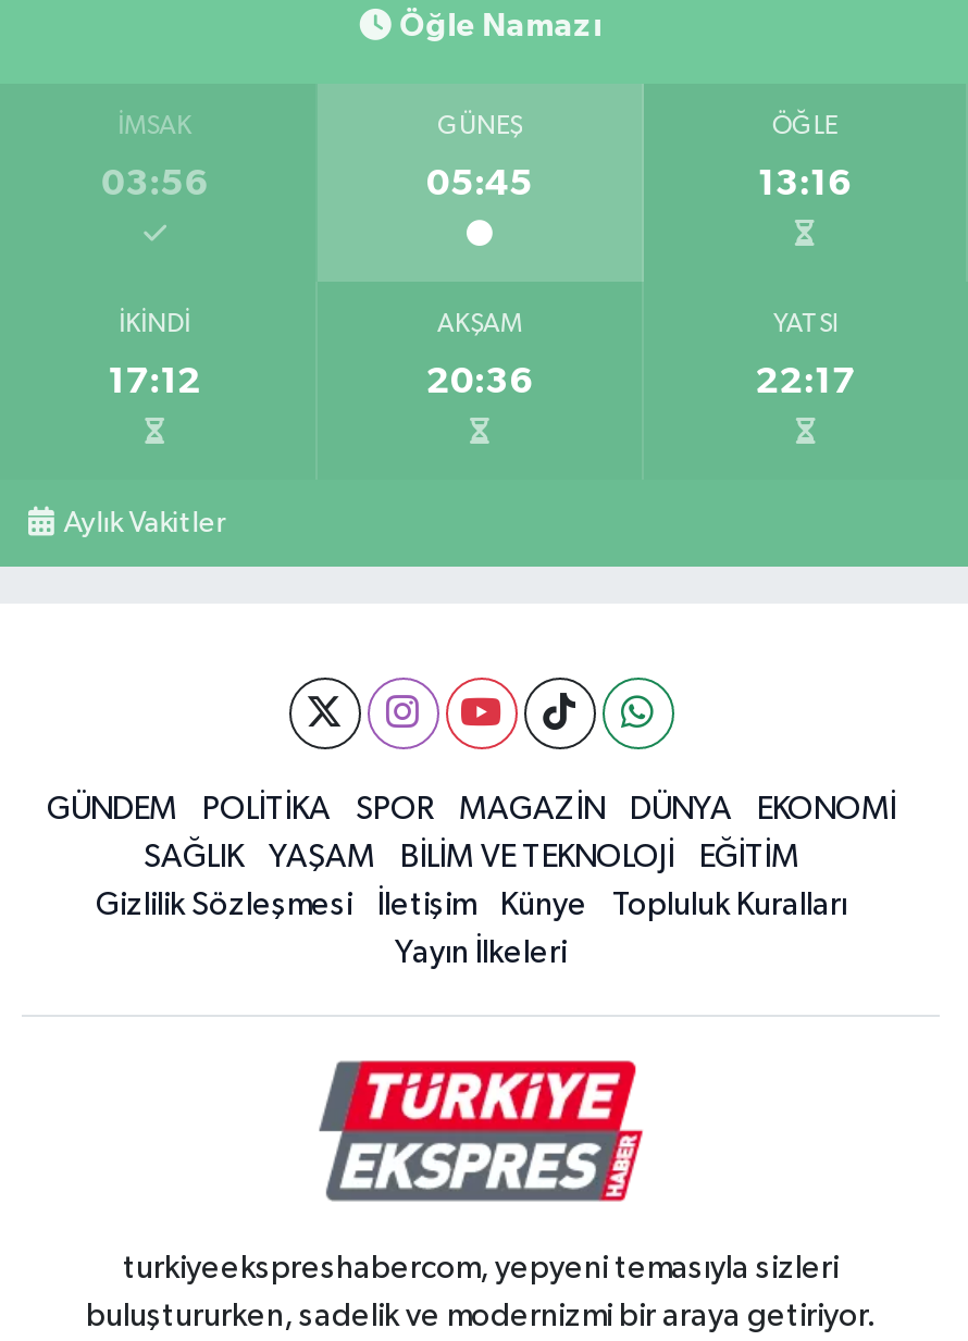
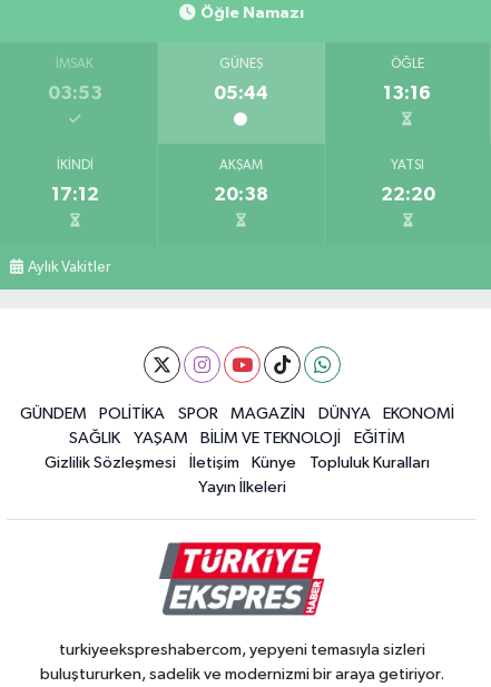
[102,163,208,200] 03:56 -> [48,84,102,103] 03:53
[426,163,533,200] 05:45 -> [214,84,268,103] 05:44
[426,361,533,398] 20:36 -> [214,185,268,204] 20:38
[755,361,856,398] 22:17 -> [381,185,435,204] 22:20

